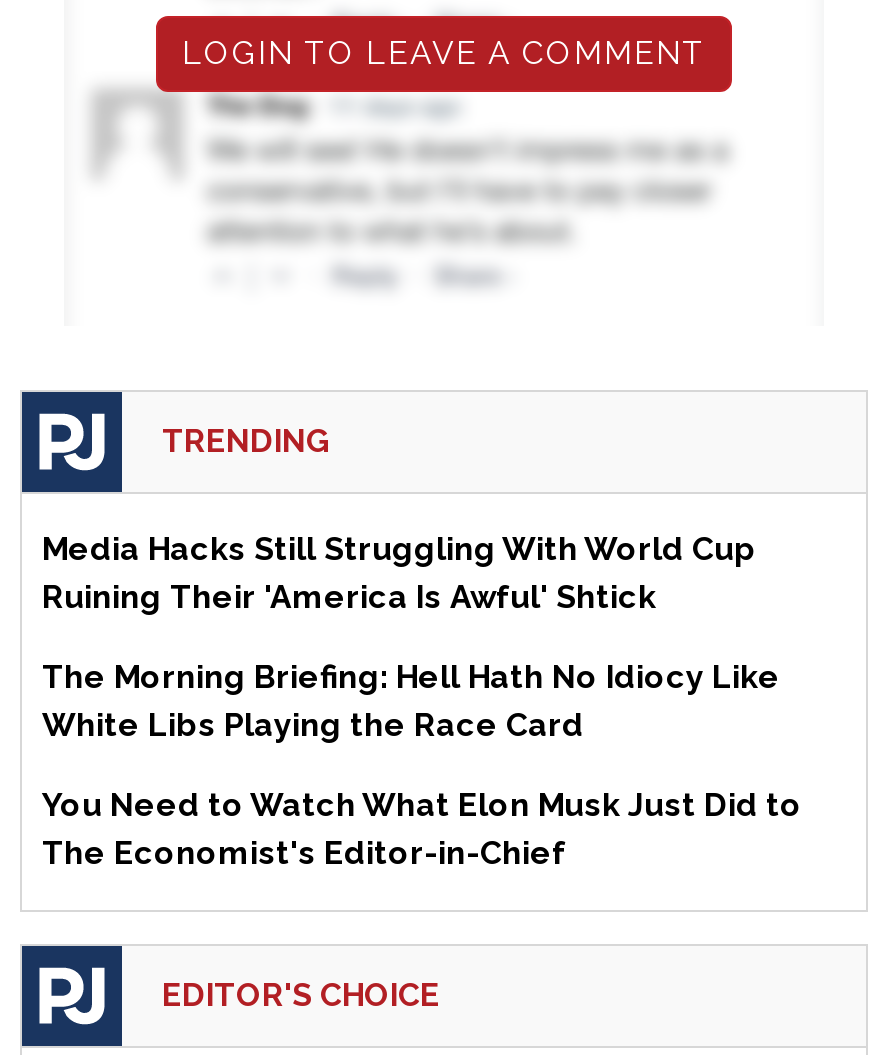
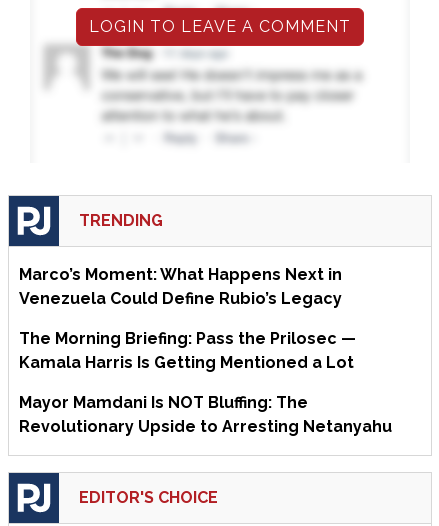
[42,530,756,616] Media Hacks Still Struggling With World Cup | Ruining Their 'America Is Awful' Shtick -> [19,265,342,308] Marco’s Moment: What Happens Next in | Venezuela Could Define Rubio’s Legacy
[42,658,780,744] The Morning Briefing: Hell Hath No Idiocy Like | White Libs Playing the Race Card -> [19,329,356,372] The Morning Briefing: Pass the Prilosec — | Kamala Harris Is Getting Mentioned a Lot
[42,786,802,872] You Need to Watch What Elon Musk Just Did to | The Economist's Editor-in-Chief -> [19,393,392,436] Mayor Mamdani Is NOT Bluffing: The | Revolutionary Upside to Arresting Netanyahu

